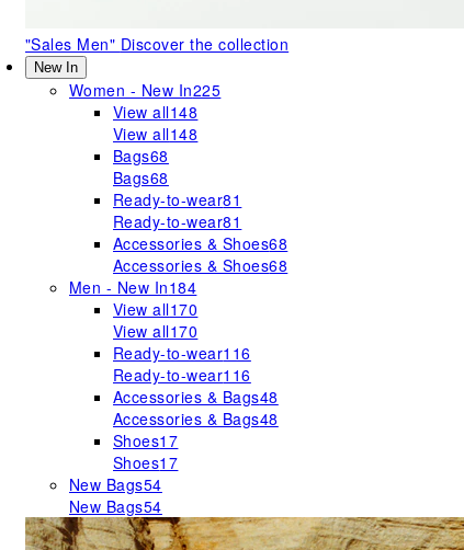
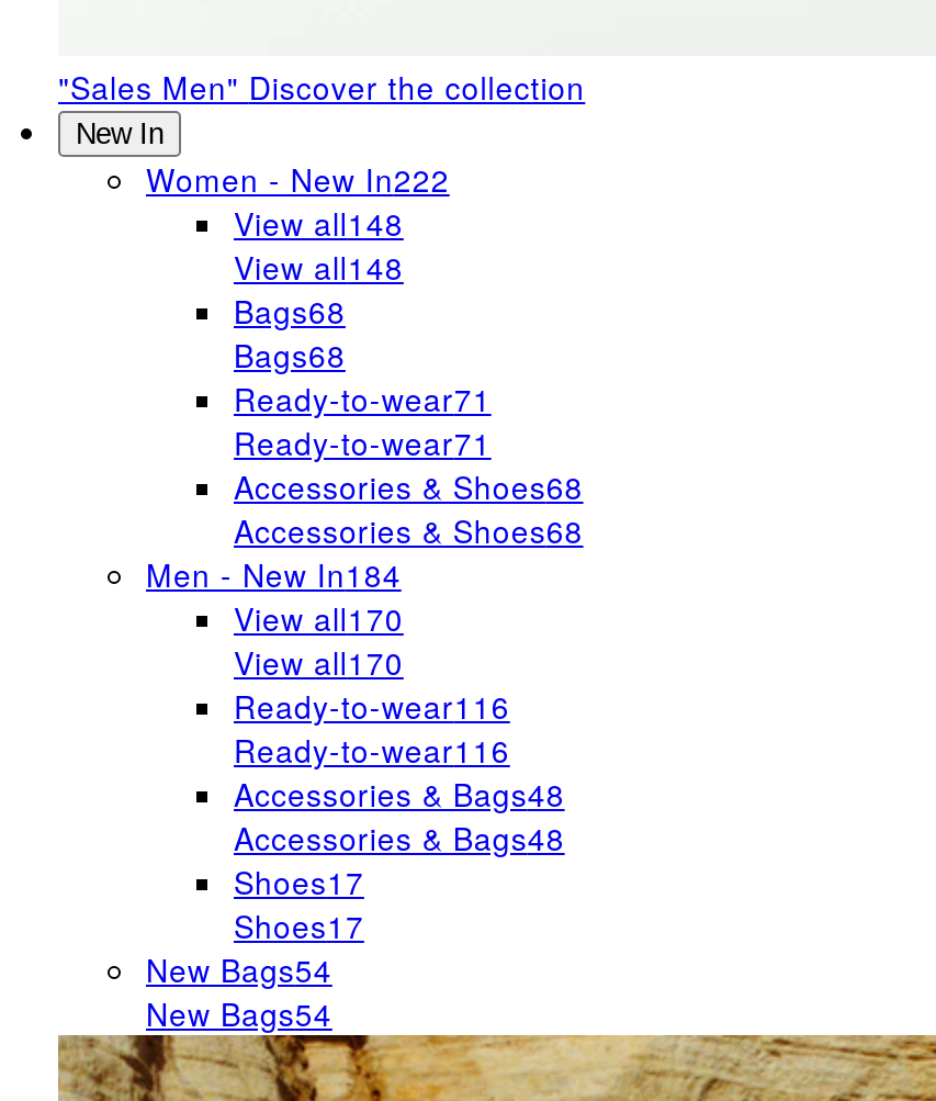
[69,79,221,101] Women - New In225 -> [146,157,450,201] Women - New In222
[113,188,242,210] Ready-to-wear81 -> [234,377,491,420] Ready-to-wear71
[113,210,242,232] Ready-to-wear81 -> [234,420,491,464] Ready-to-wear71

